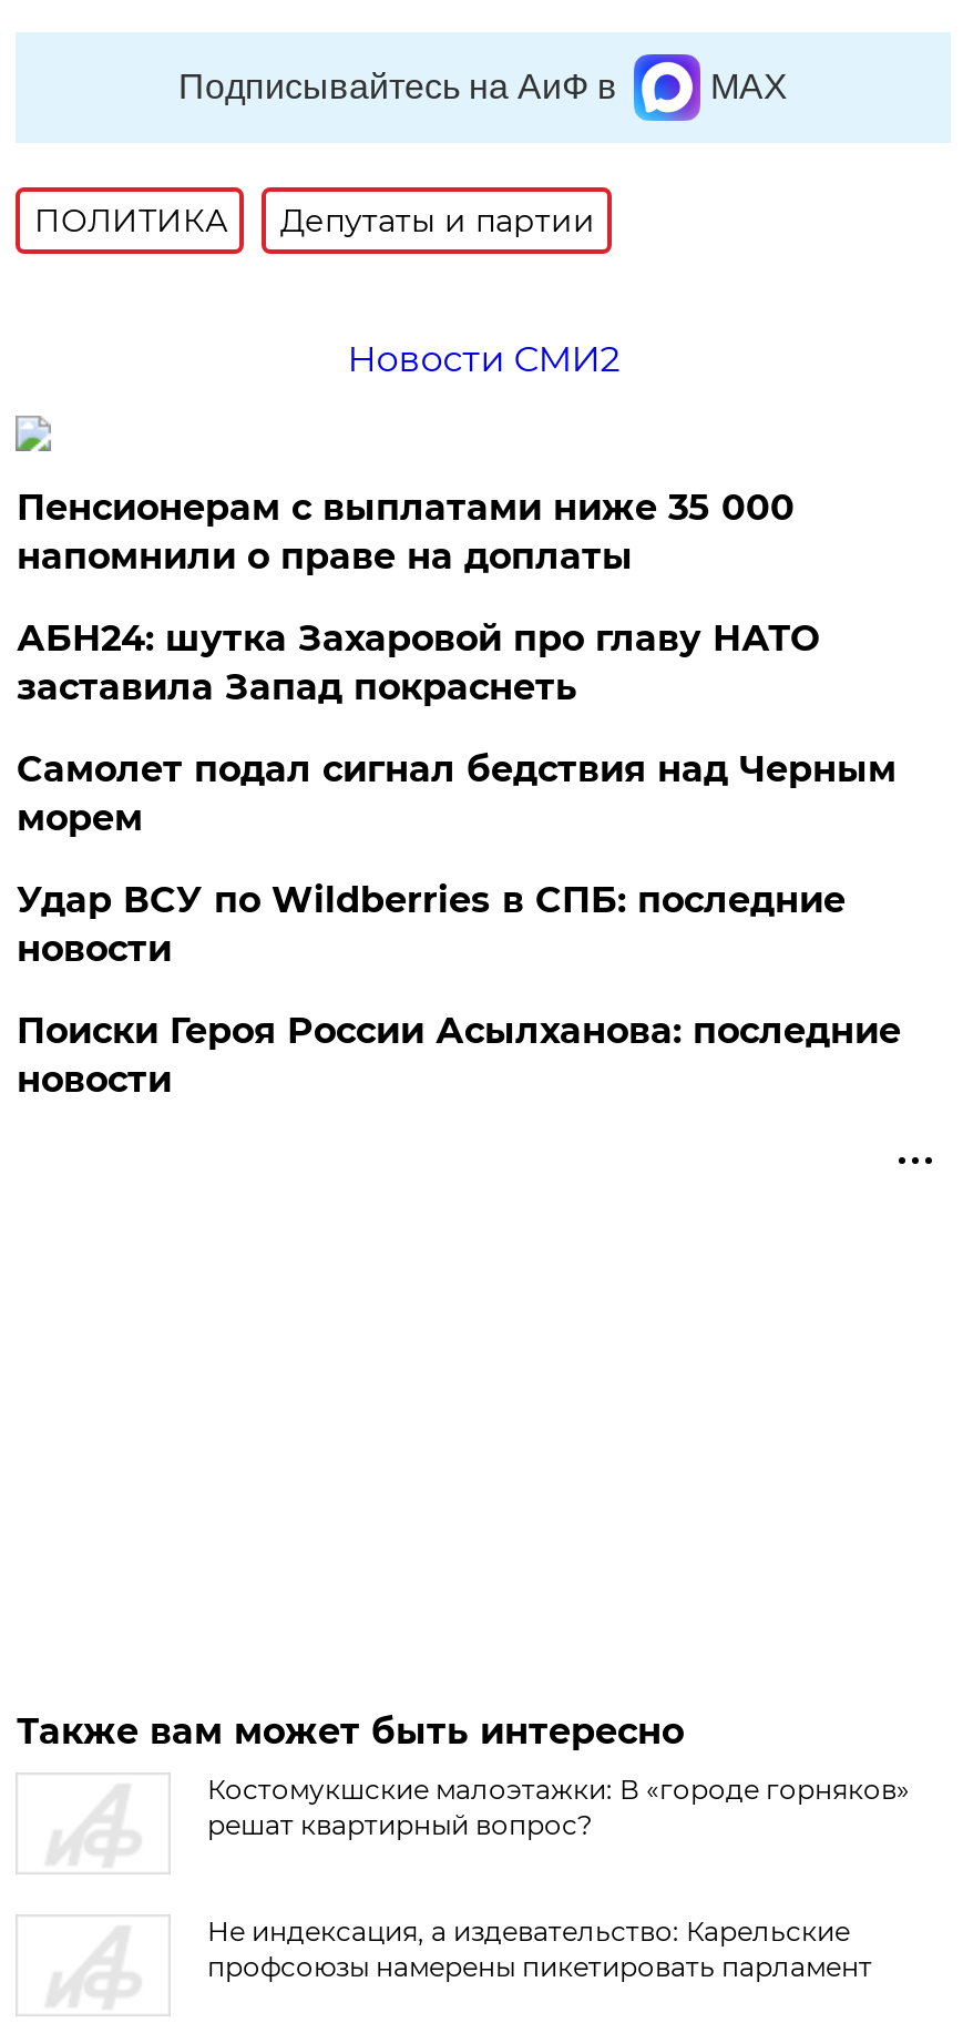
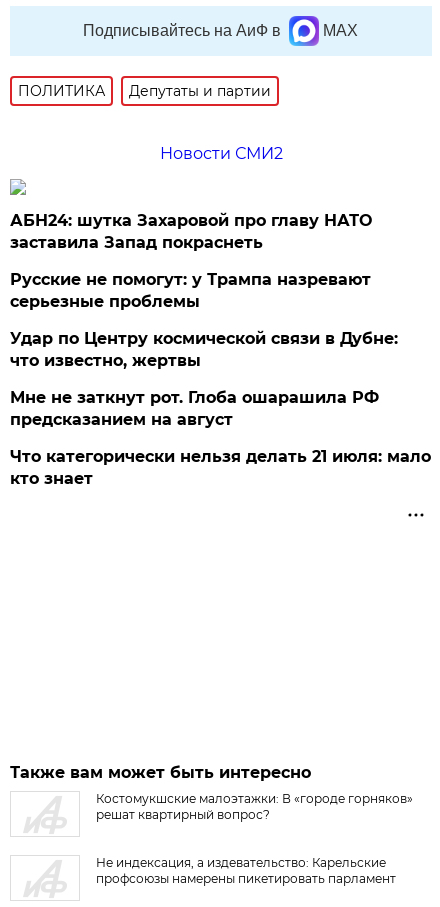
[16,487,794,578] Пенсионерам с выплатами ниже 35 000 | напомнили о праве на доплаты -> none
moved [16,617,819,708] -> [10,211,372,252]: АБН24: шутка Захаровой про главу НАТО | заставила Запад покраснеть
[16,748,901,1101] Самолет подал сигнал бедствия над Черным | морем | Удар ВСУ по Wildberries в СПБ: последние | новости | Поиски Героя России Асылханова: последние | новости -> [10,270,431,488] Русские не помогут: у Трампа назревают | серьезные проблемы | Удар по Центру космической связи в Дубне: | что известно, жертвы | Мне не заткнут рот. Глоба ошарашила РФ | предсказанием на август | Что категорически нельзя делать 21 июля: мало | кто знает

